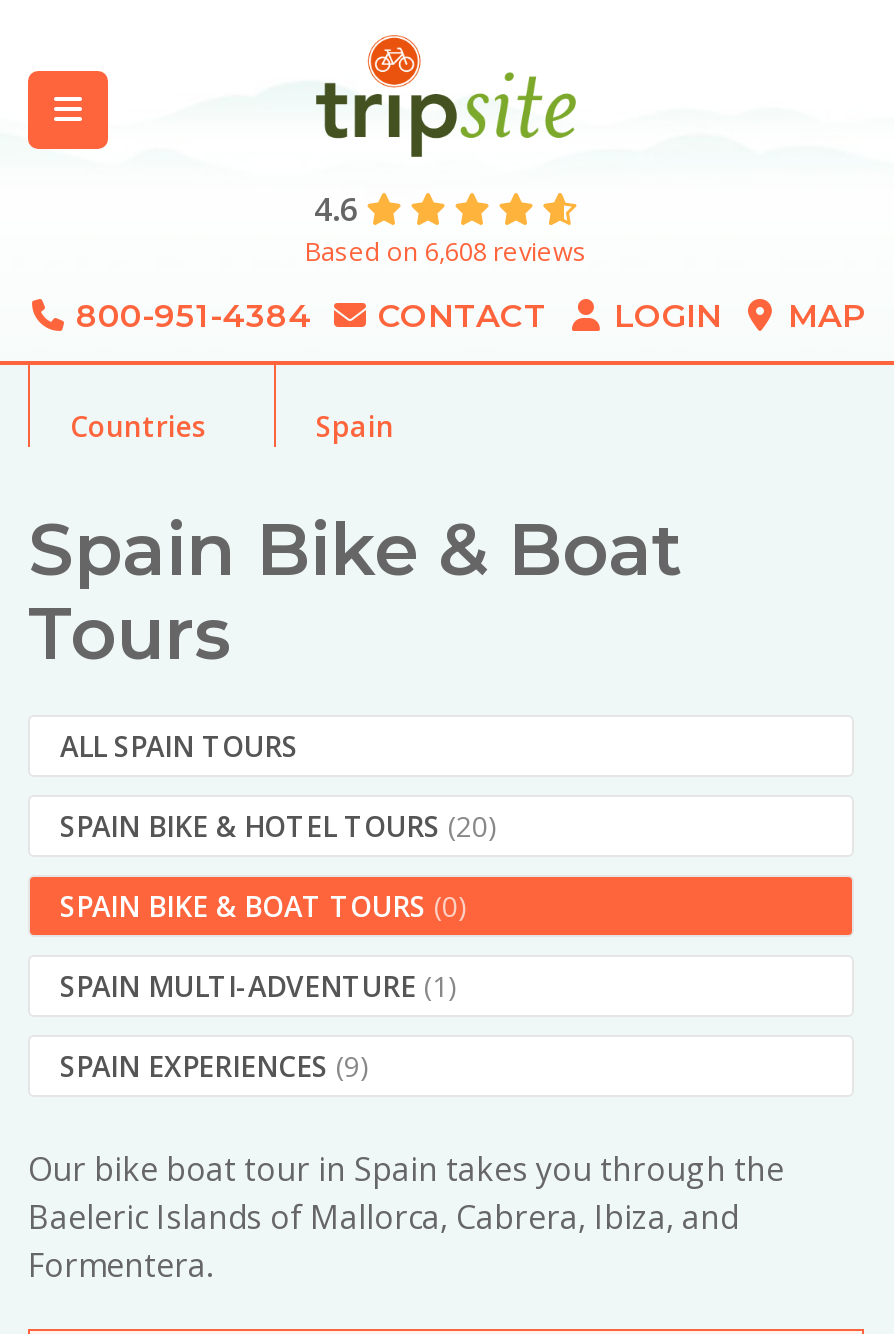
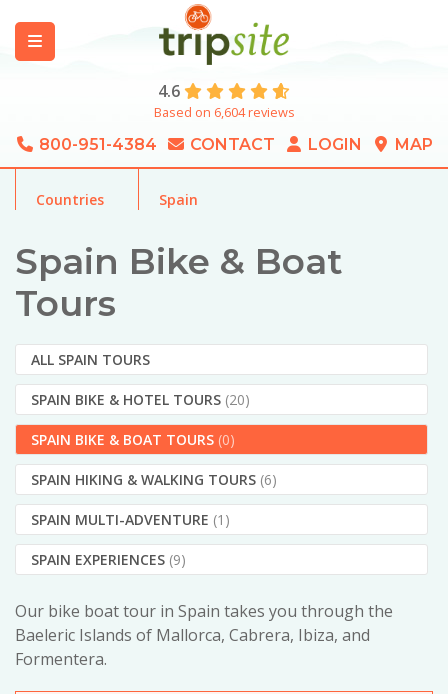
[305,233,587,269] Based on 6,608 reviews -> [153,103,294,121] Based on 6,604 reviews
none -> [31,470,277,489] SPAIN HIKING & WALKING TOURS (6)

